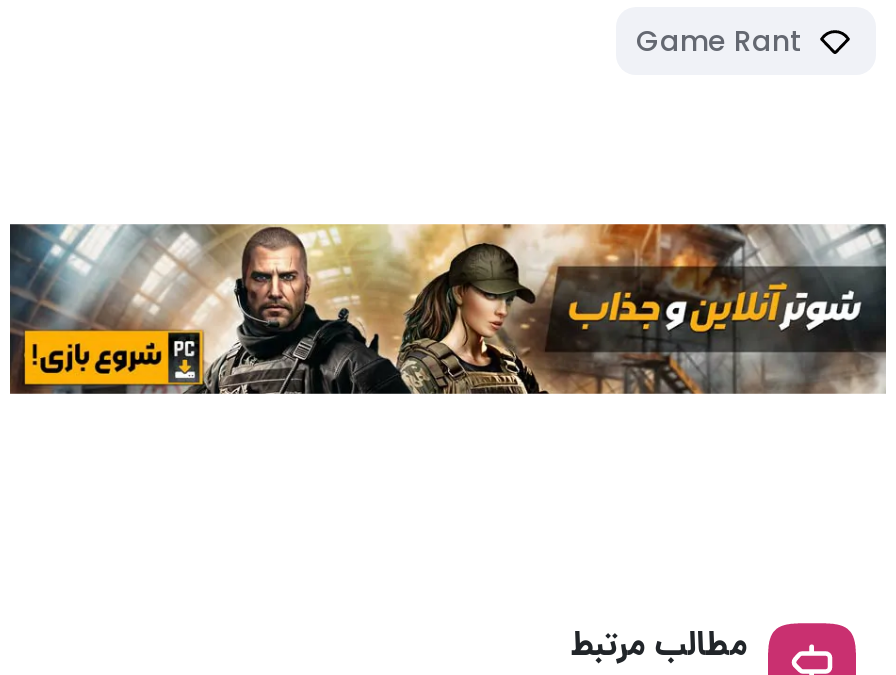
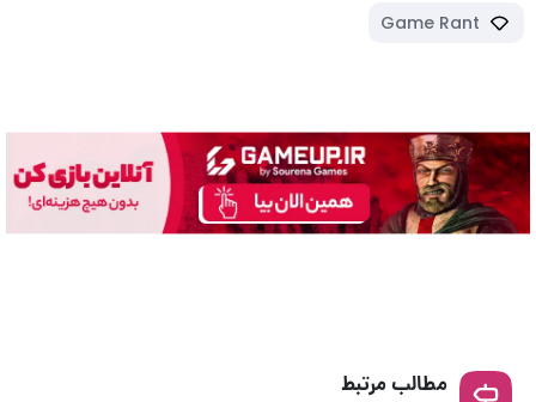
[8,223,888,397] [image] -> [6,132,531,234] [image]

